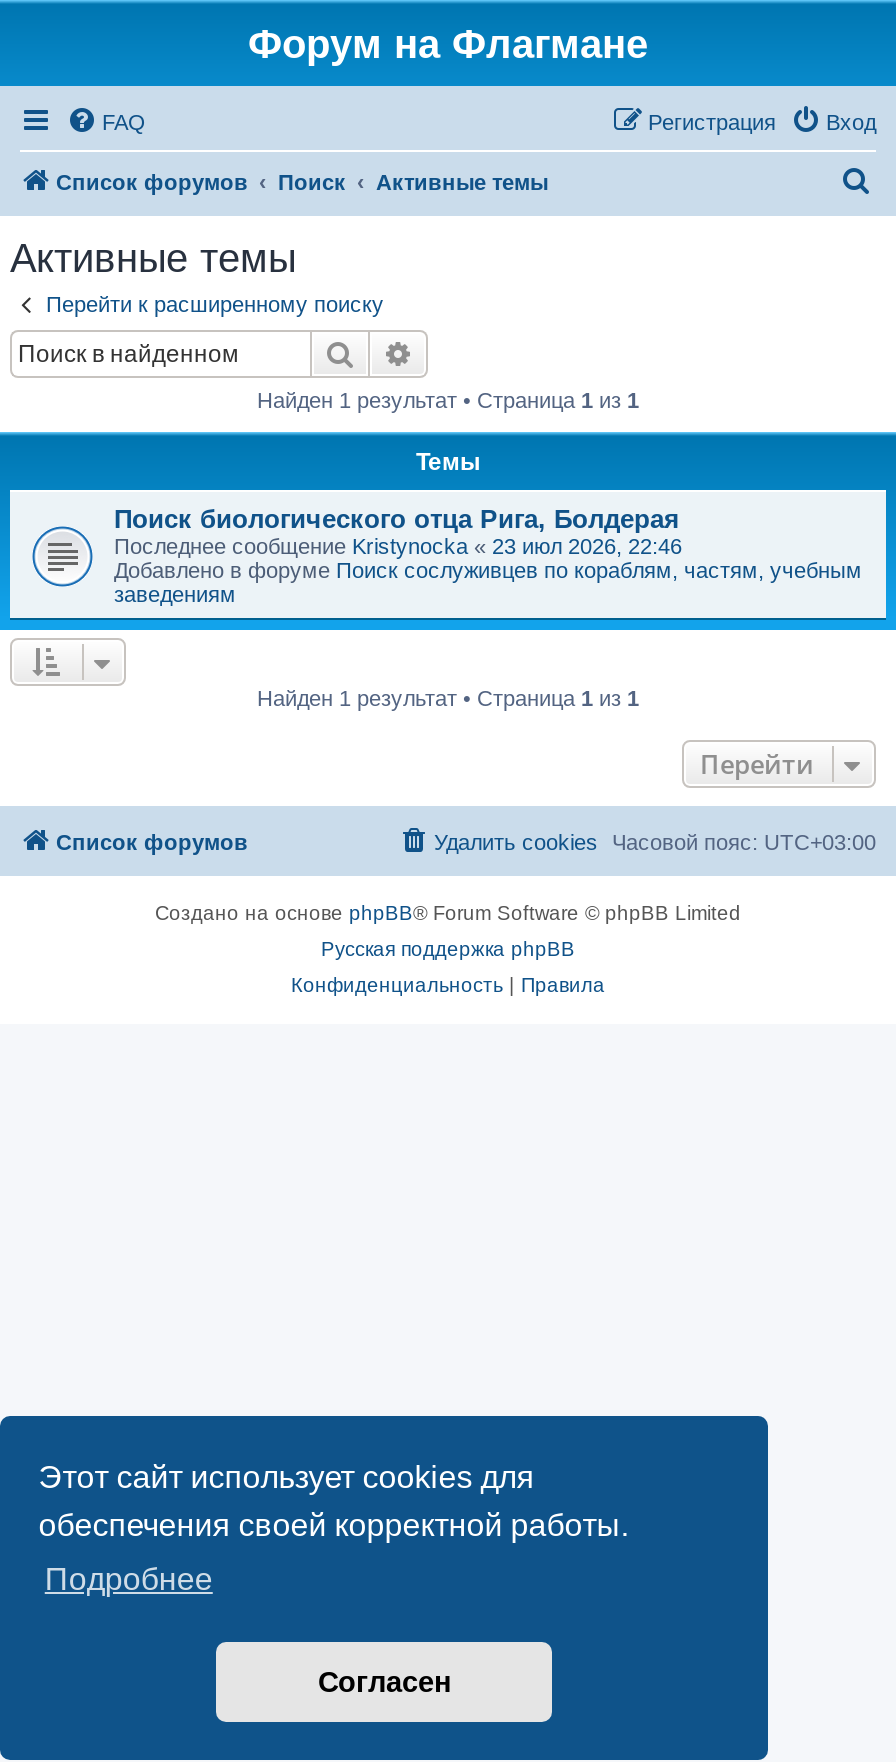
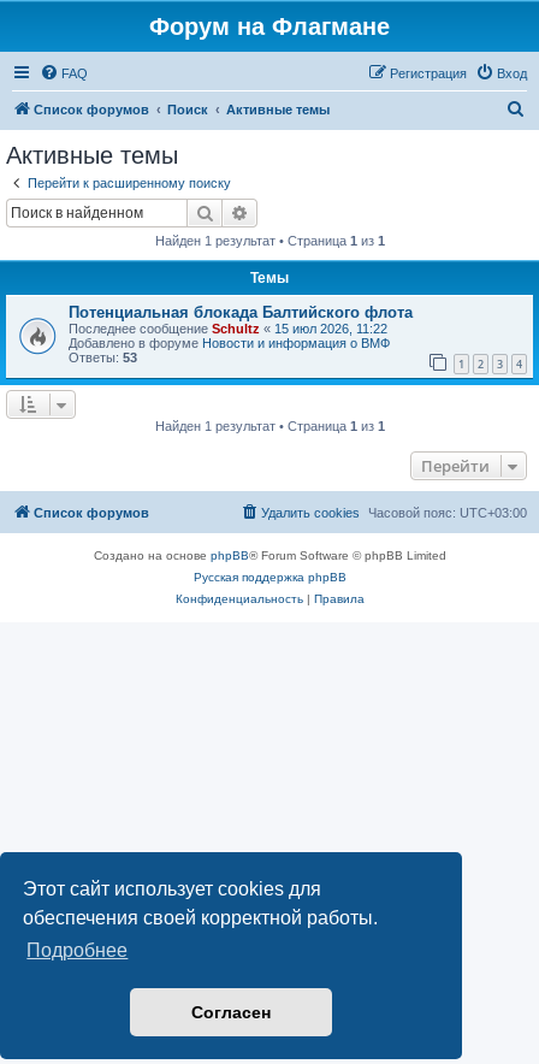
[114,503,862,605] Поиск биологического отца Рига, Болдерая | Последнее сообщение Kristynocka «23 июл 2026, 22:46 | Добавлено в форуме Поиск сослуживцев по кораблям, частям, учебным | заведениям -> [69,303,522,372] Потенциальная блокада Балтийского флота | Последнее сообщение Schultz «15 июл 2026, 11:22 | Добавлено в форуме Новости и информация о ВМФ | Ответы: 53 | 1 | 2 | 3 | 4

